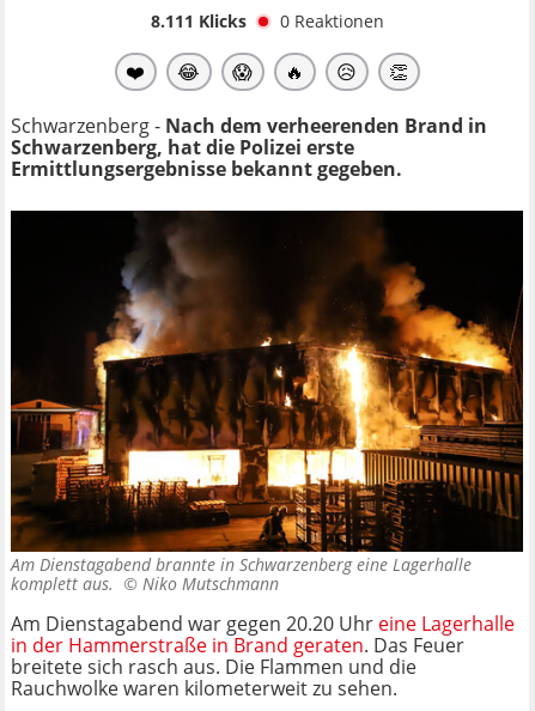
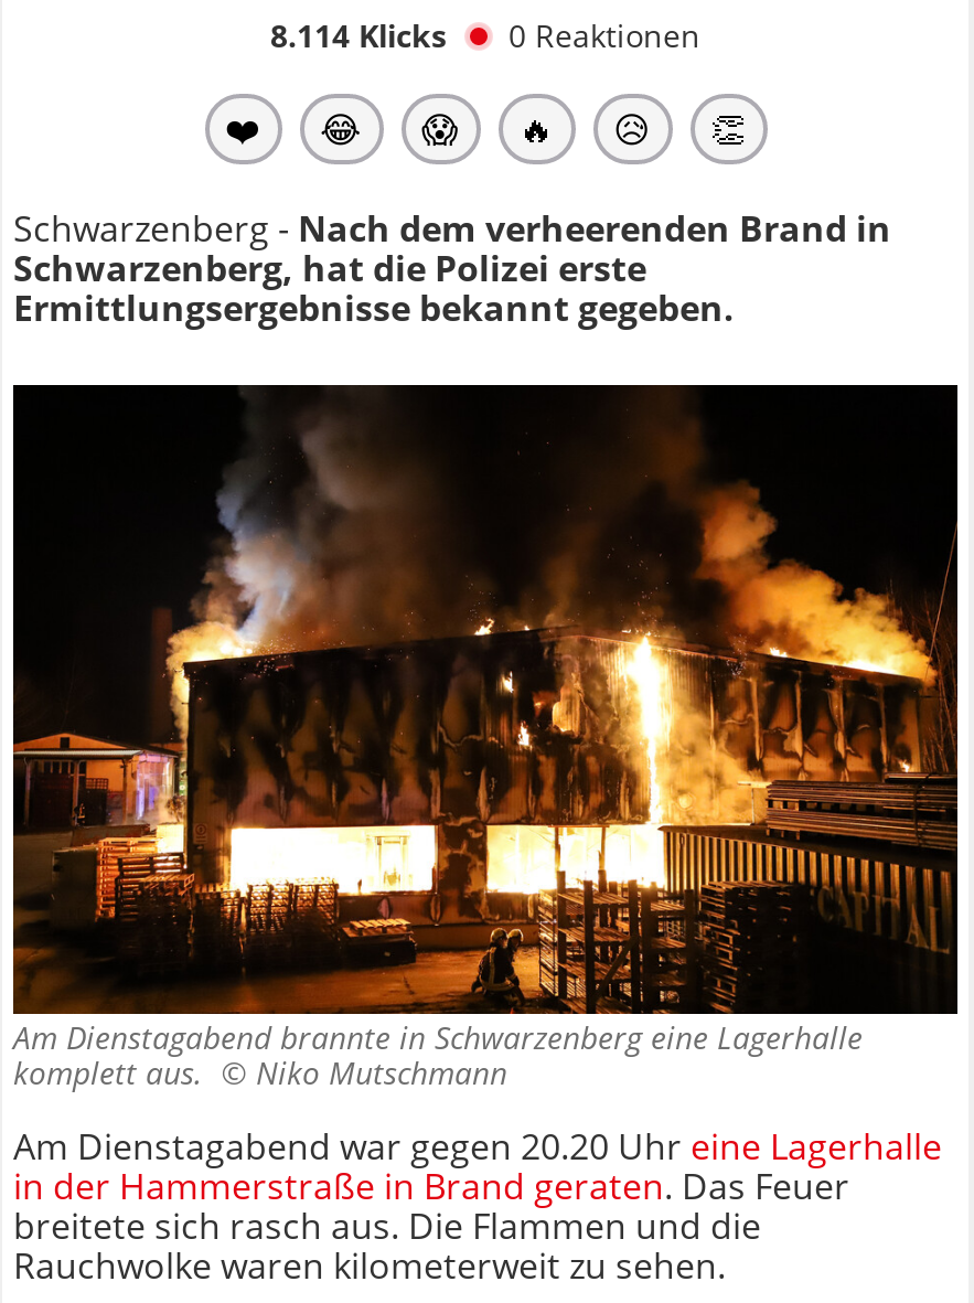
[150,9,384,32] 8.111 Klicks 0 Reaktionen -> [270,14,700,56] 8.114 Klicks 0 Reaktionen

